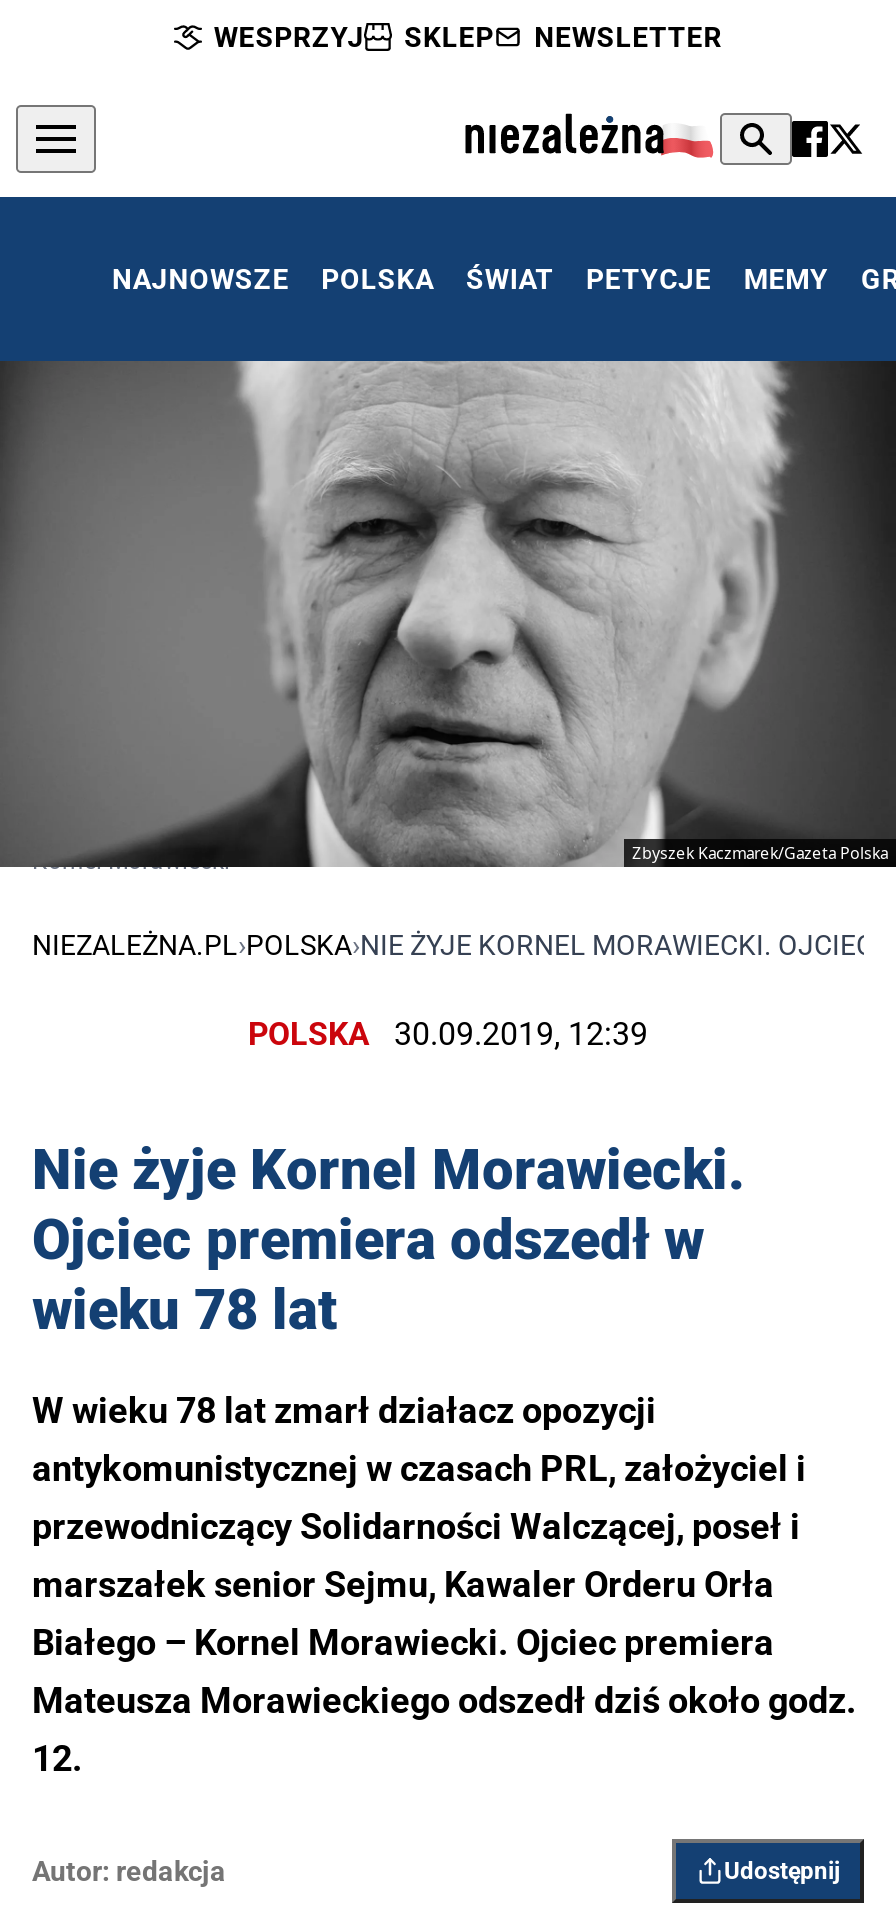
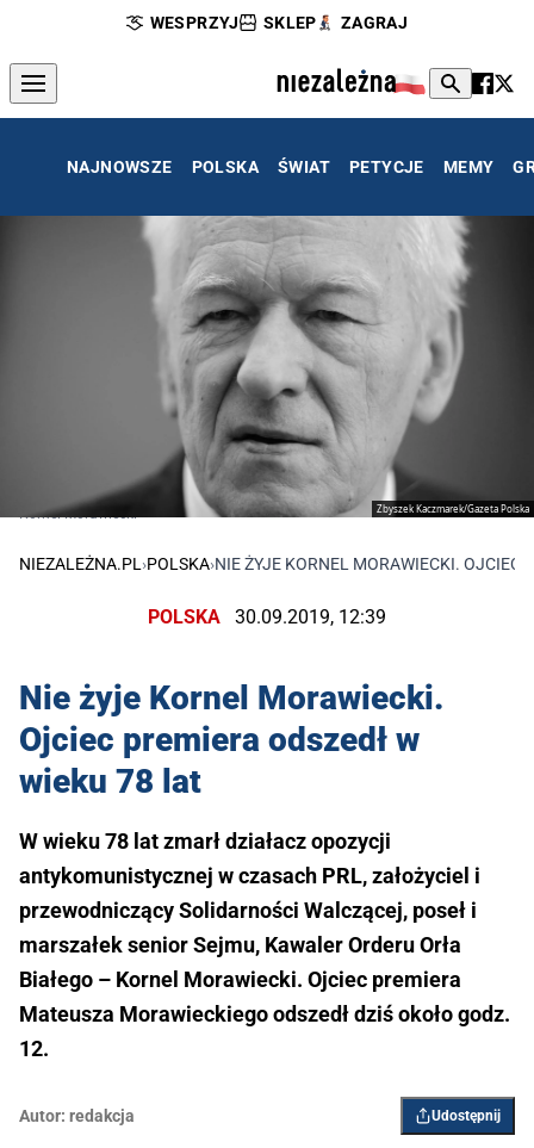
[534,21,722,53] NEWSLETTER -> [341,13,408,32] ZAGRAJ

